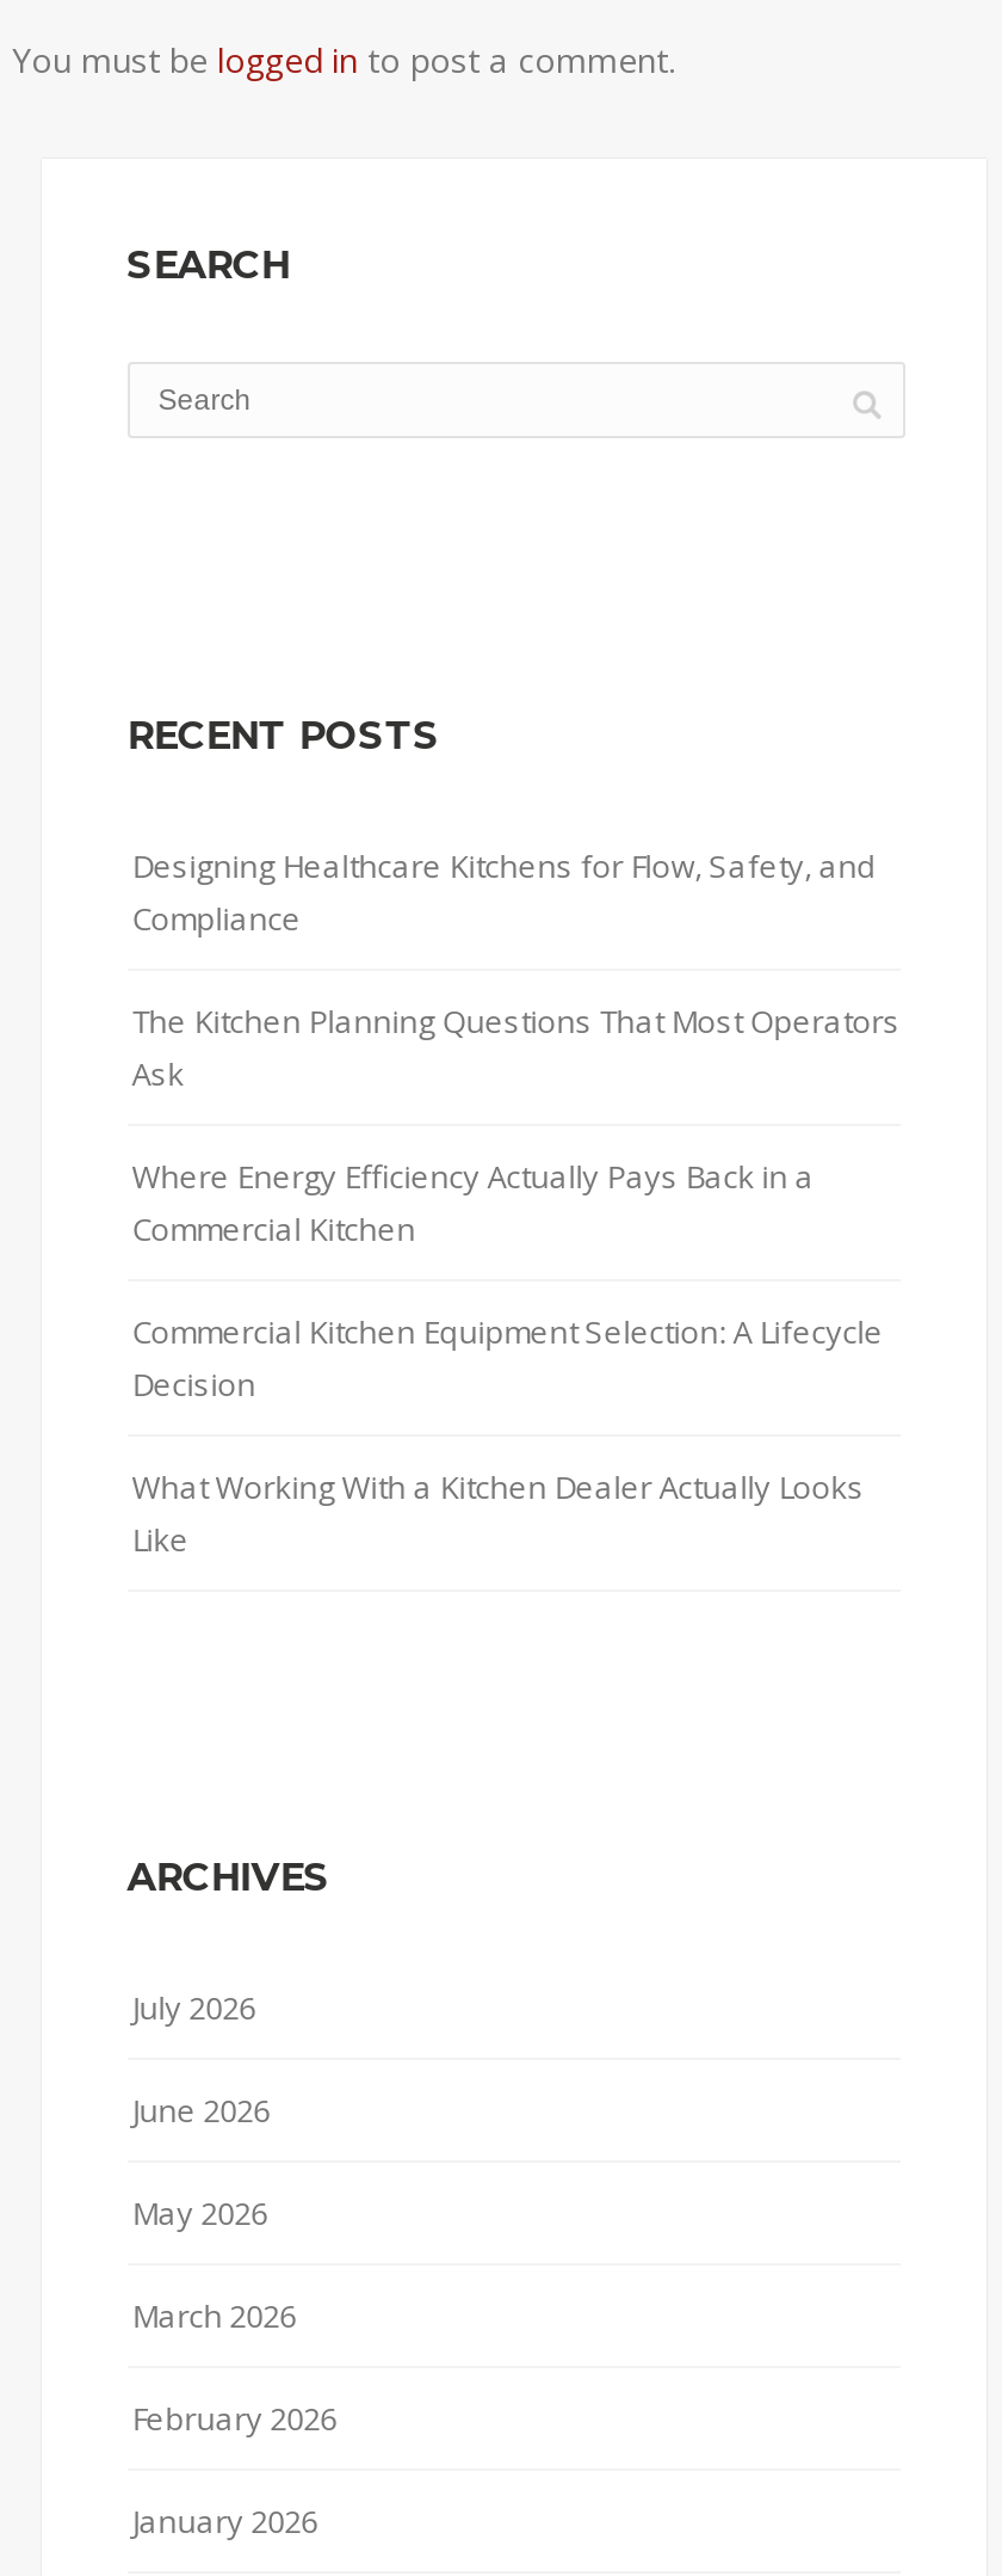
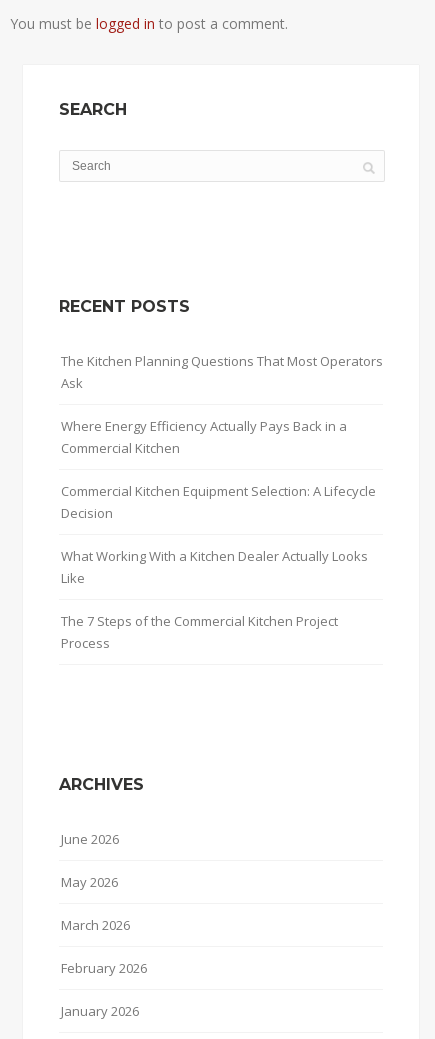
[132,844,876,940] Designing Healthcare Kitchens for Flow, Safety, and | Compliance -> none
moved [132,1000,900,1561] -> [61,352,383,587]: The Kitchen Planning Questions That Most Operators | Ask | Where Energy Efficiency Actually Pays Back in a | Commercial Kitchen | Commercial Kitchen Equipment Selection: A Lifecycle | Decision | What Working With a Kitchen Dealer Actually Looks | Like
none -> [61,612,338,652] The 7 Steps of the Commercial Kitchen Project | Process
[132,1987,256,2030] July 2026 -> none

